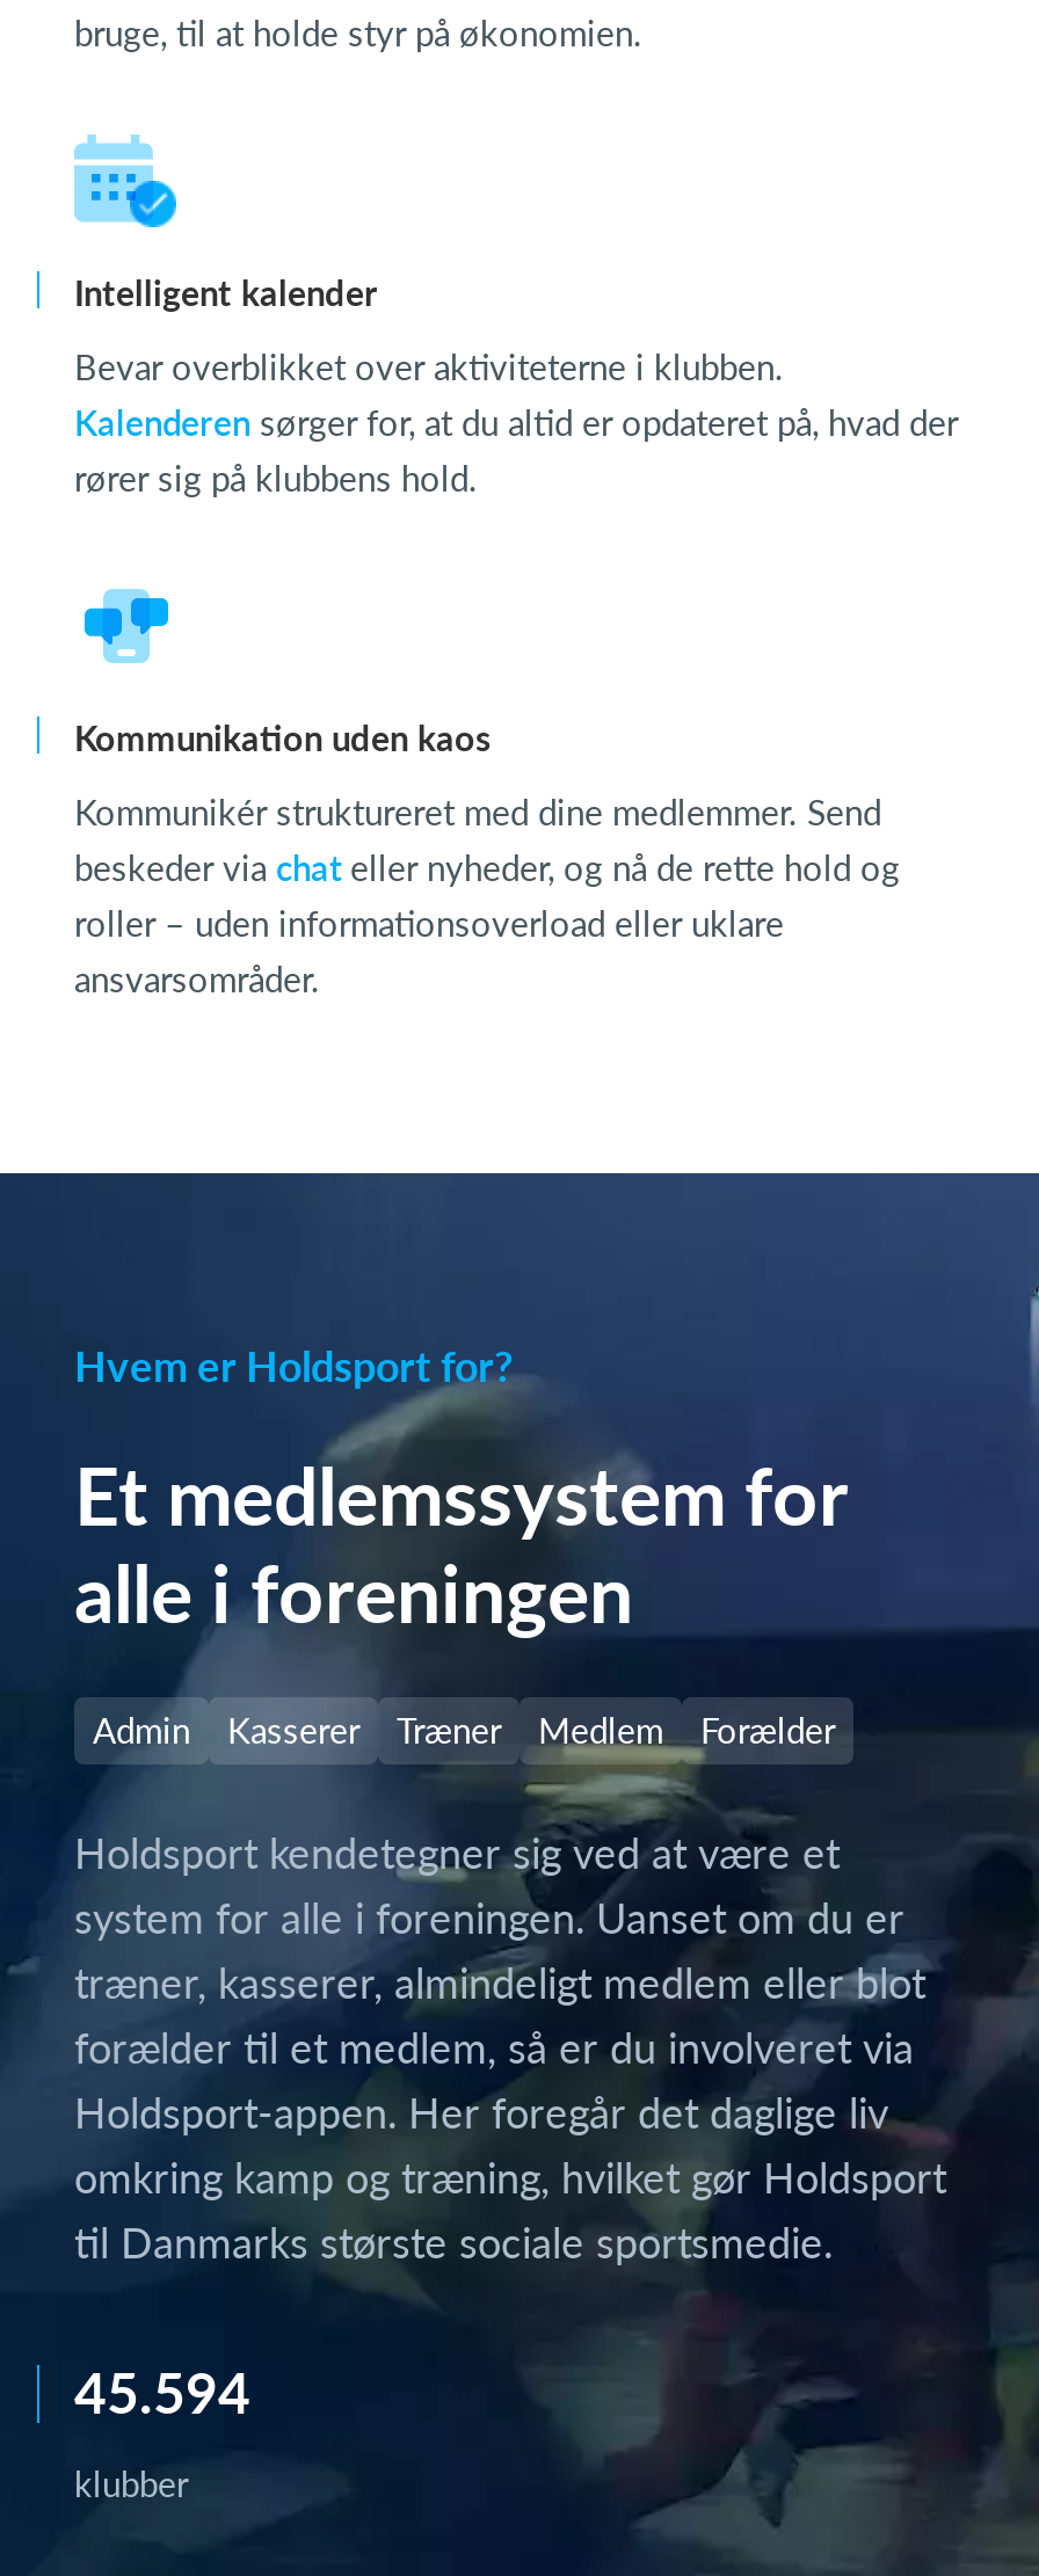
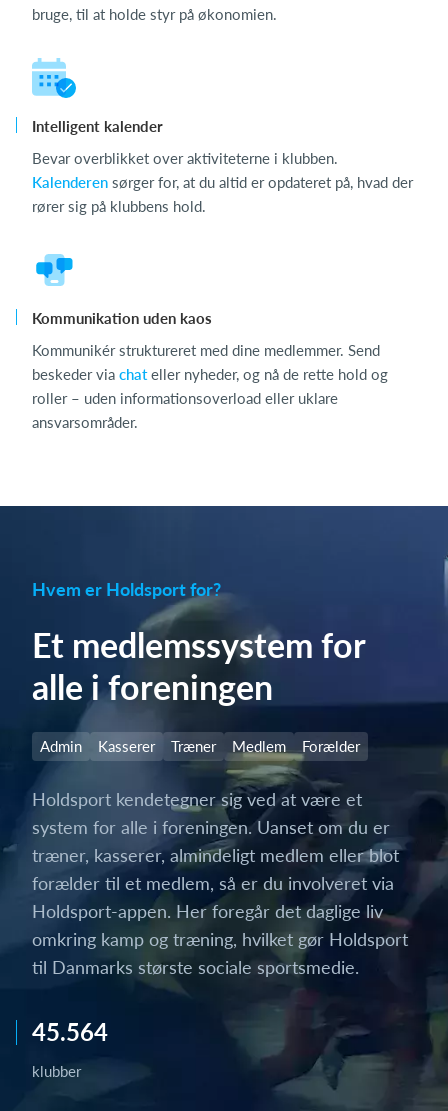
[74,2358,250,2425] 45.594 -> [32,1017,108,1046] 45.564

